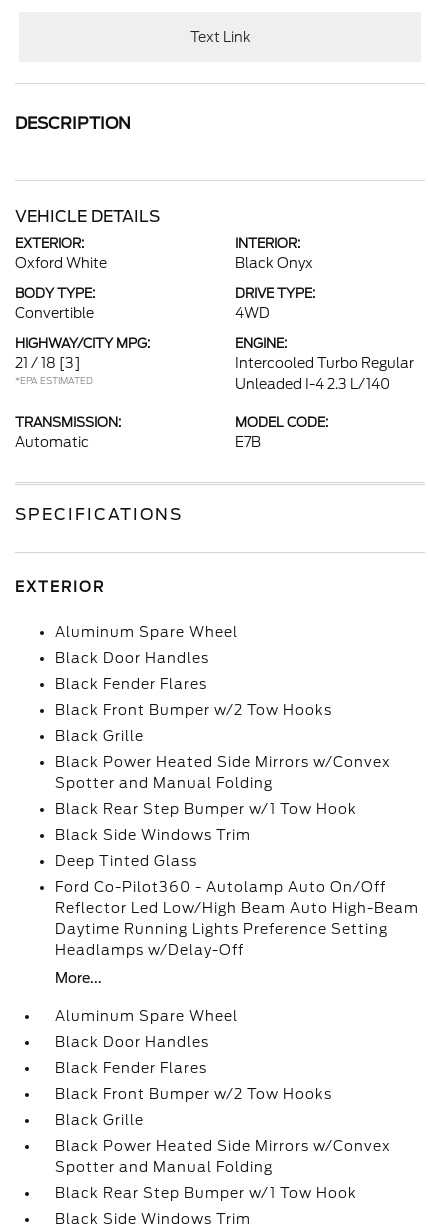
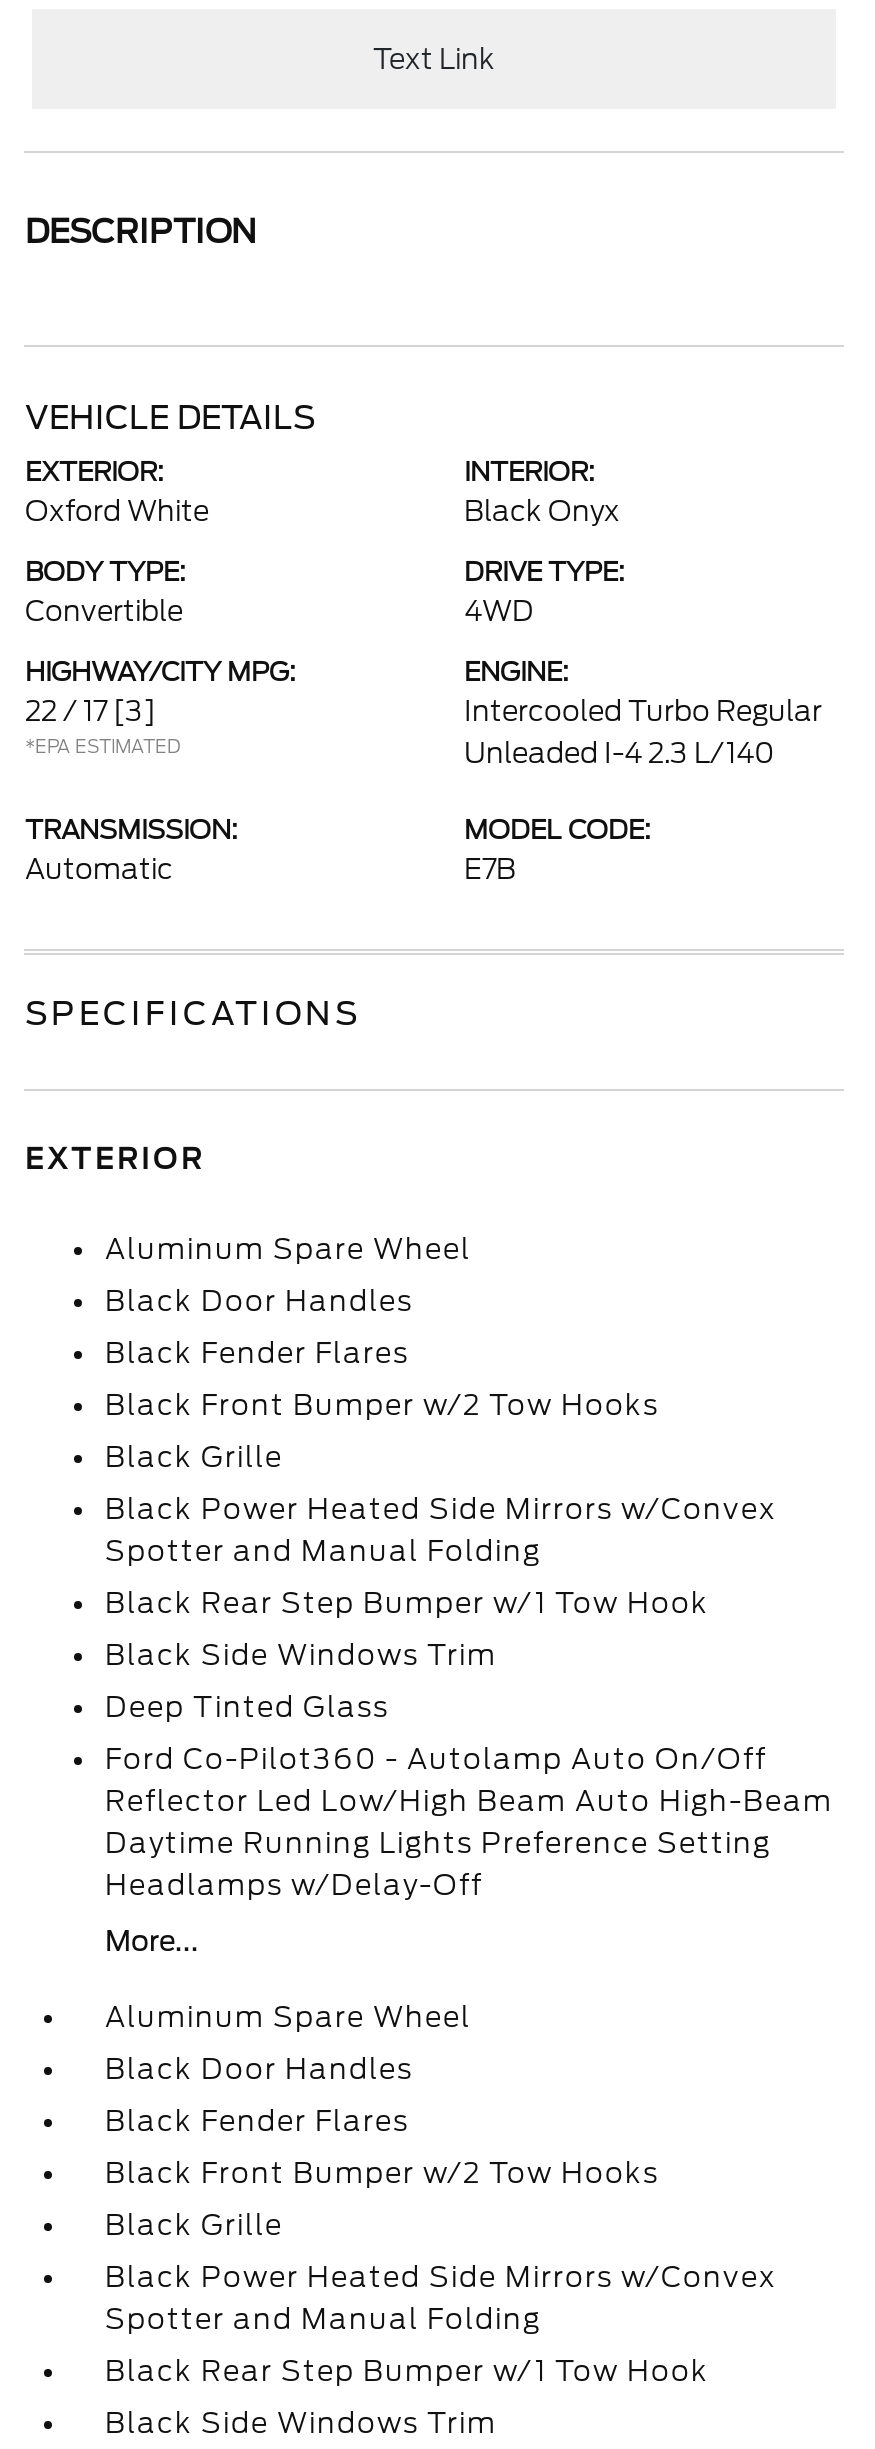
[15,355,80,371] 21 / 18 [3] -> [25,695,155,727] 22 / 17 [3]

